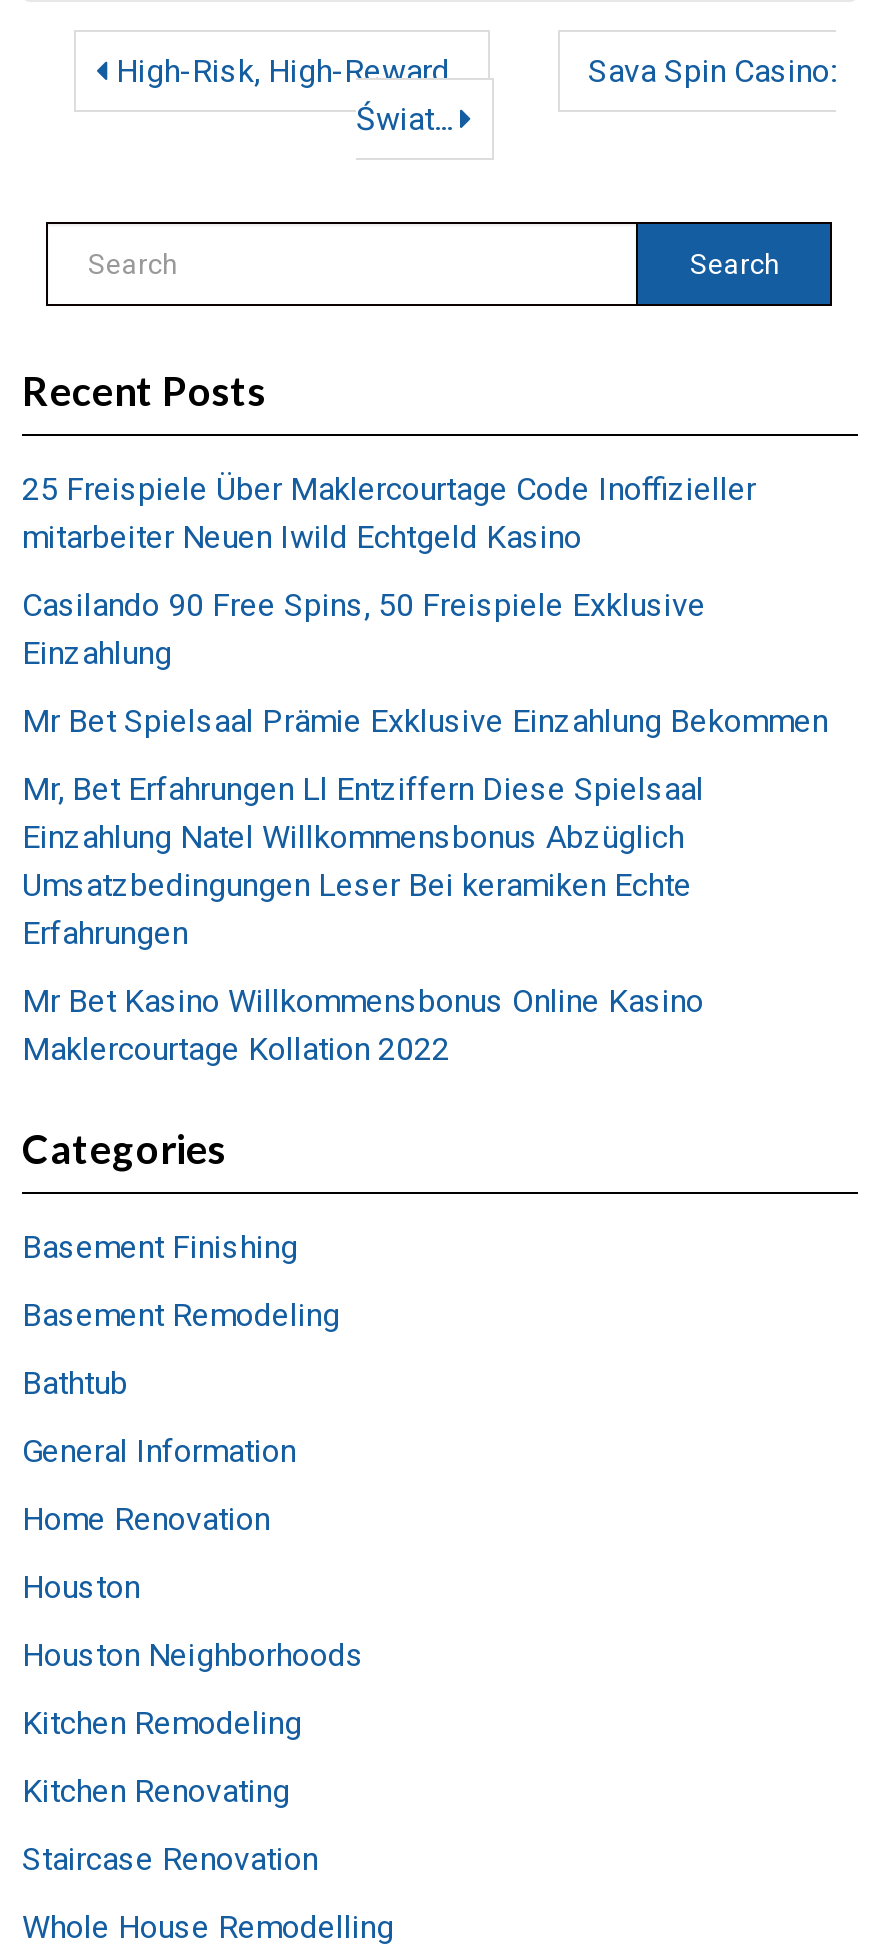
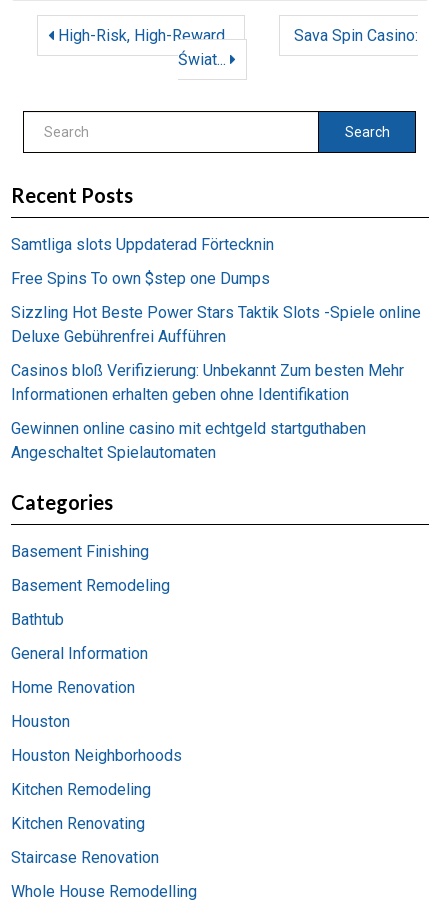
[22,470,756,556] 25 Freispiele Über Maklercourtage Code Inoffizieller | mitarbeiter Neuen Iwild Echtgeld Kasino -> [11,235,274,254] Samtliga slots Uppdaterad Förtecknin
[22,586,706,672] Casilando 90 Free Spins, 50 Freispiele Exklusive | Einzahlung -> [11,269,270,288] Free Spins To own $step one Dumps
[22,702,828,740] Mr Bet Spielsaal Prämie Exklusive Einzahlung Bekommen -> [11,303,421,346] Sizzling Hot Beste Power Stars Taktik Slots -Spiele online | Deluxe Gebührenfrei Aufführen
[22,770,704,952] Mr, Bet Erfahrungen Ll Entziffern Diese Spielsaal | Einzahlung Natel Willkommensbonus Abzüglich | Umsatzbedingungen Leser Bei keramiken Echte | Erfahrungen -> [11,361,404,404] Casinos bloß Verifizierung: Unbekannt Zum besten Mehr | Informationen erhalten geben ohne Identifikation
[22,982,704,1068] Mr Bet Kasino Willkommensbonus Online Kasino | Maklercourtage Kollation 2022 -> [11,419,366,462] Gewinnen online casino mit echtgeld startguthaben | Angeschaltet Spielautomaten

